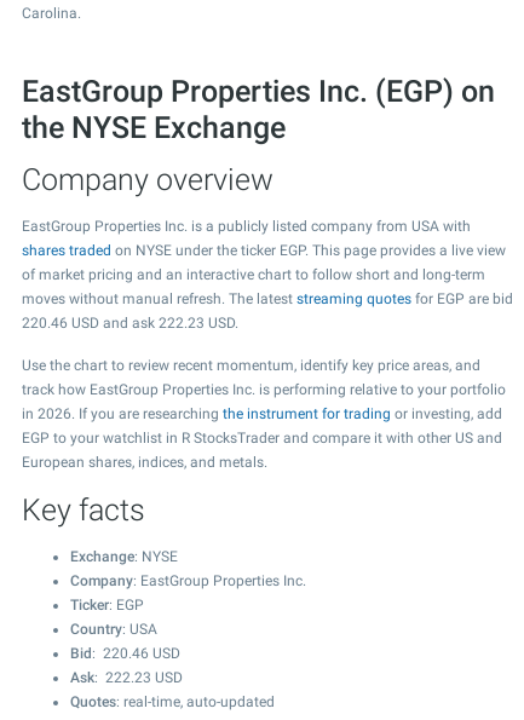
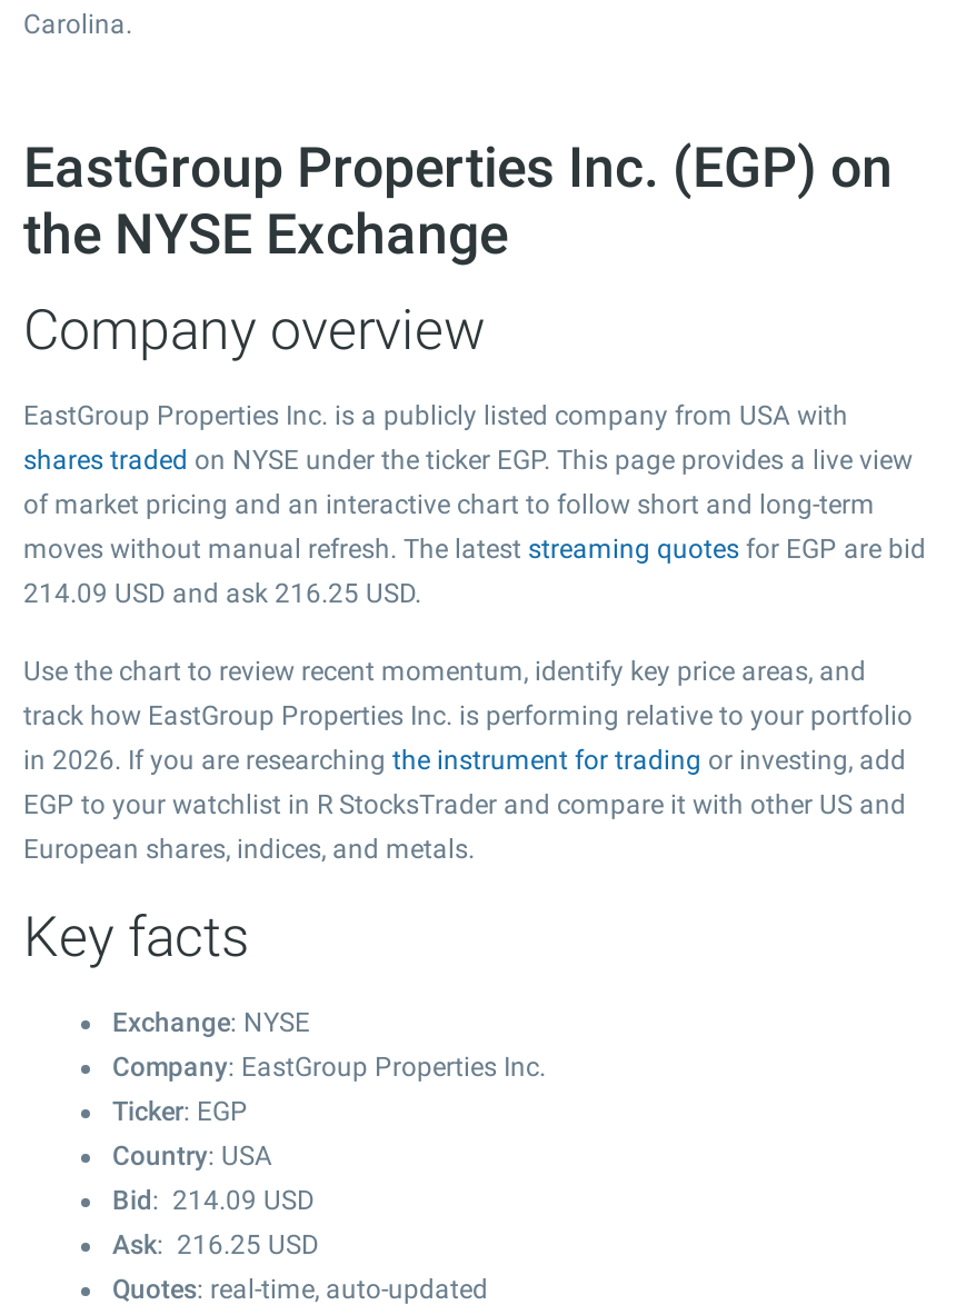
[22,315,238,332] 220.46 USD and ask 222.23 USD. -> [23,578,421,609] 214.09 USD and ask 216.25 USD.
[70,645,180,662] Bid: 220.46 USD -> [112,1185,315,1216] Bid: 214.09 USD
[70,669,183,686] Ask: 222.23 USD -> [112,1229,319,1261] Ask: 216.25 USD

